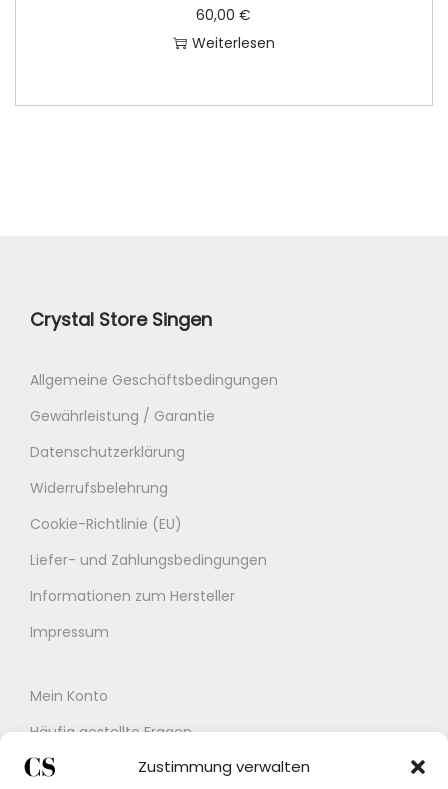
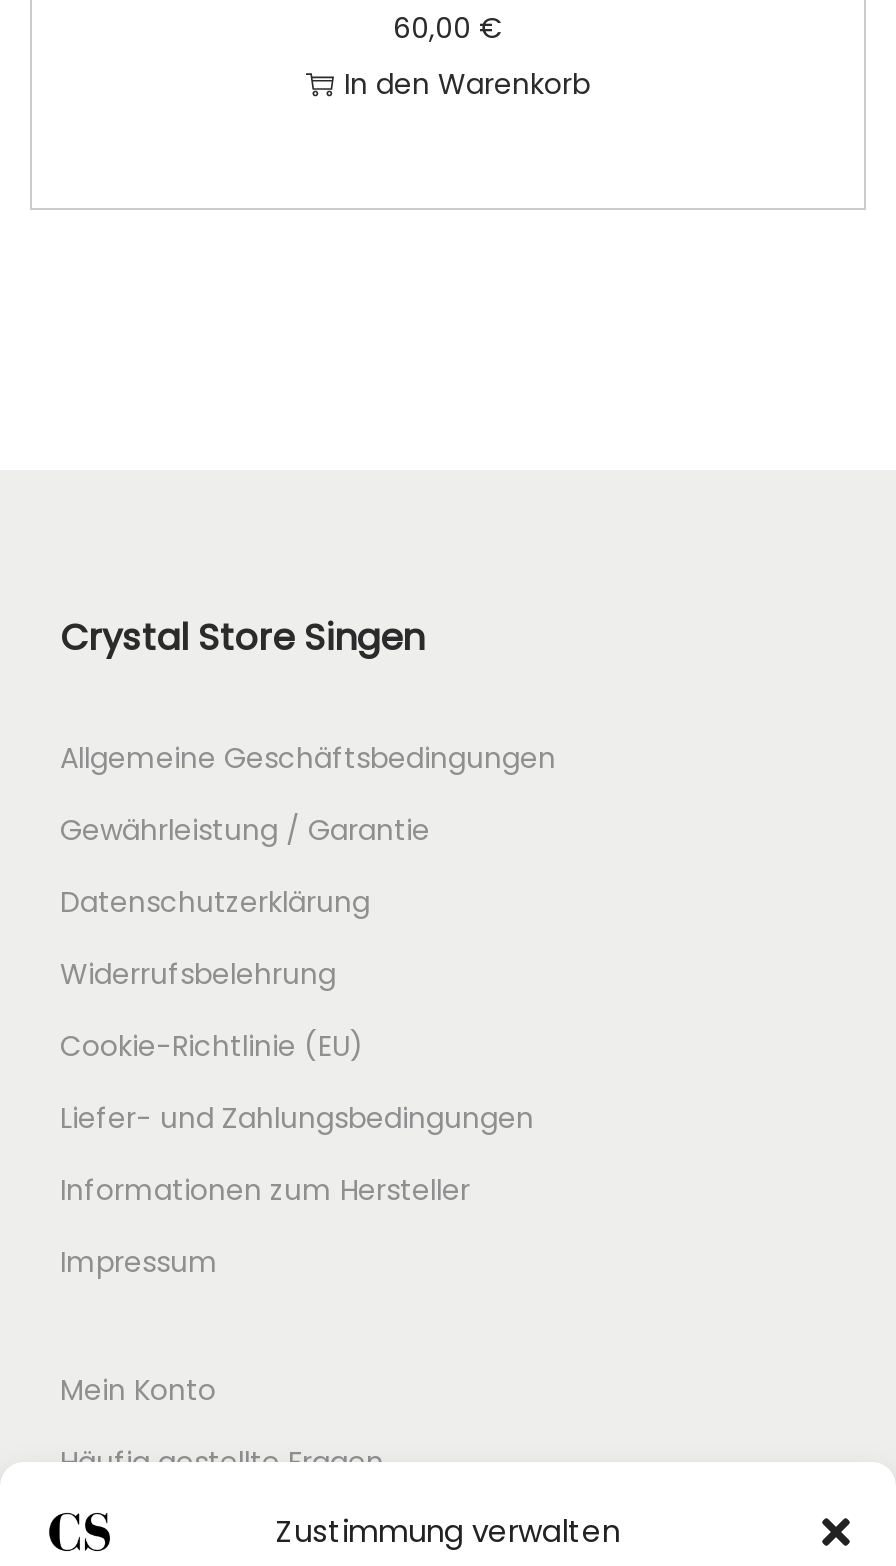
[192,33,275,53] Weiterlesen -> [344,65,590,105] In den Warenkorb

